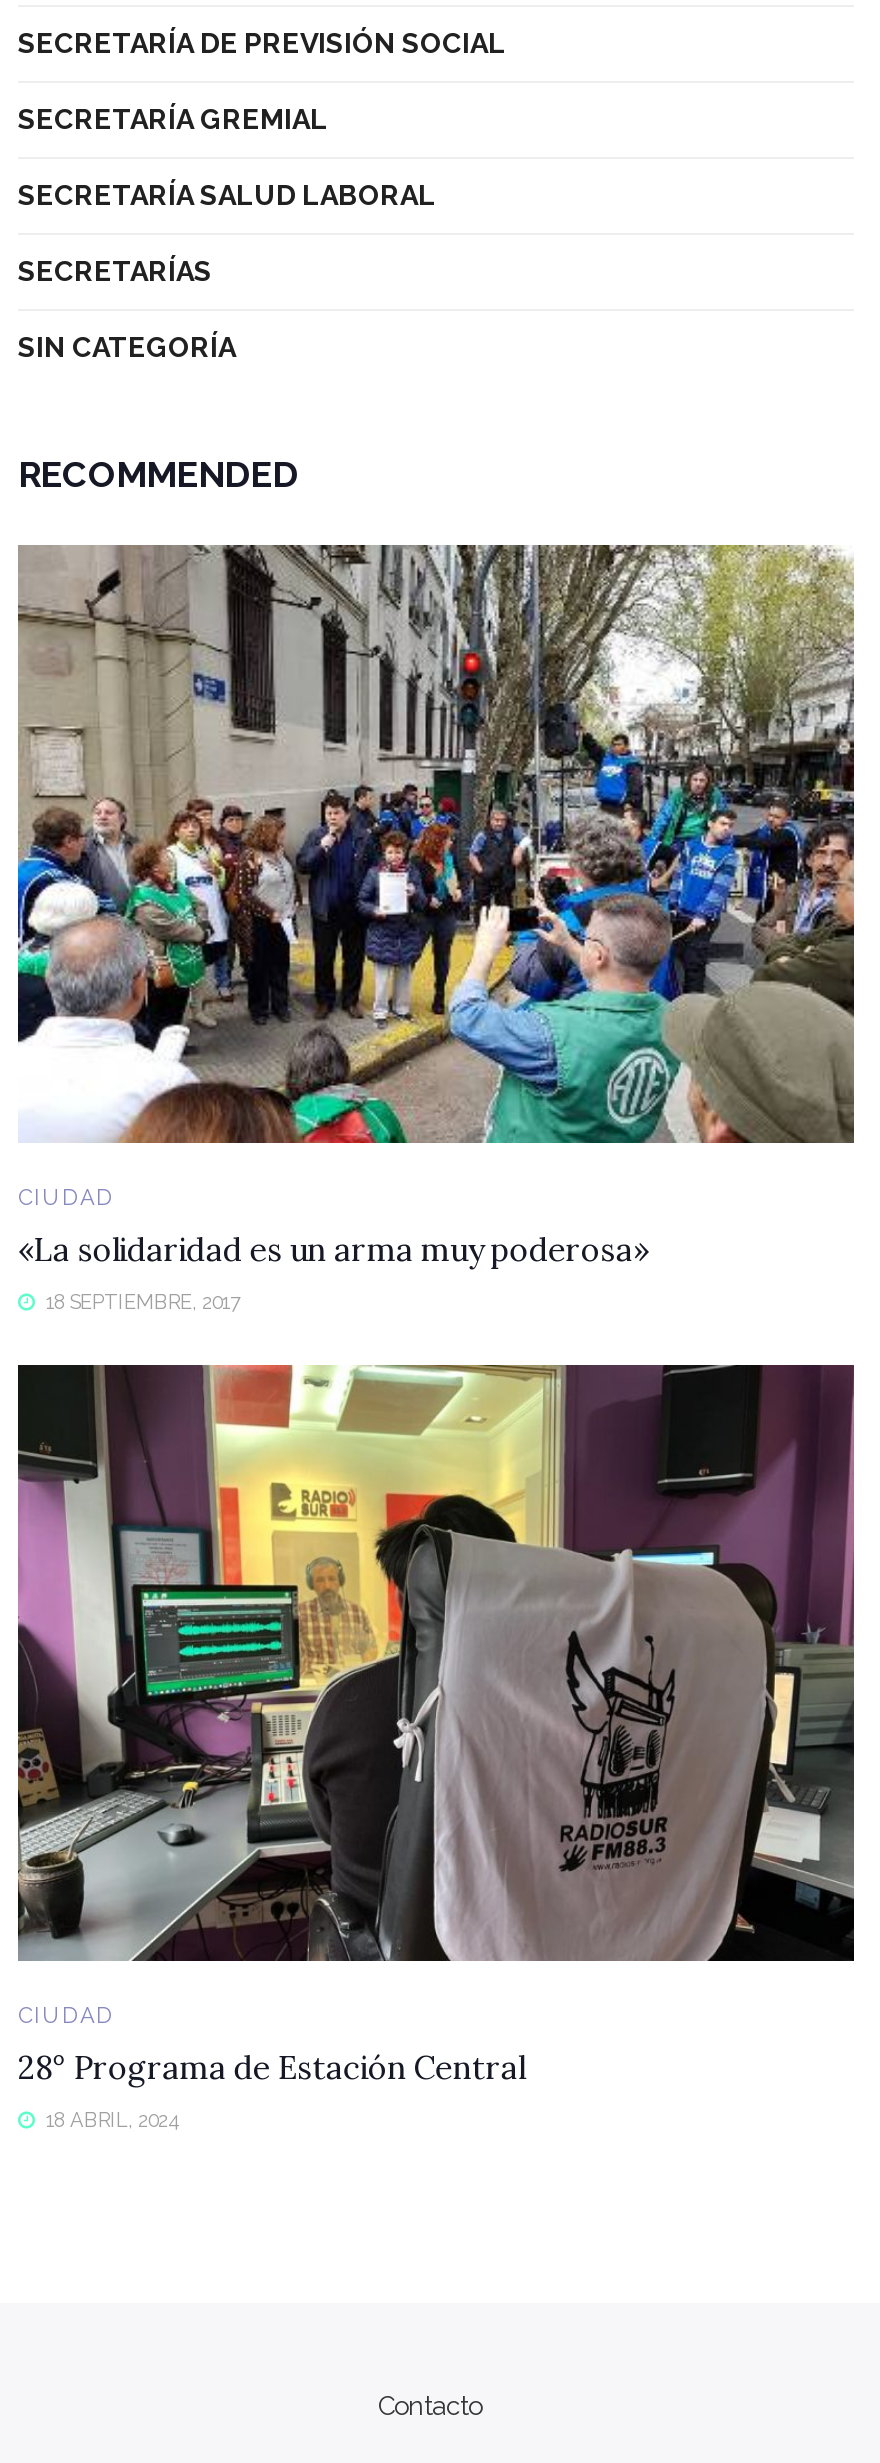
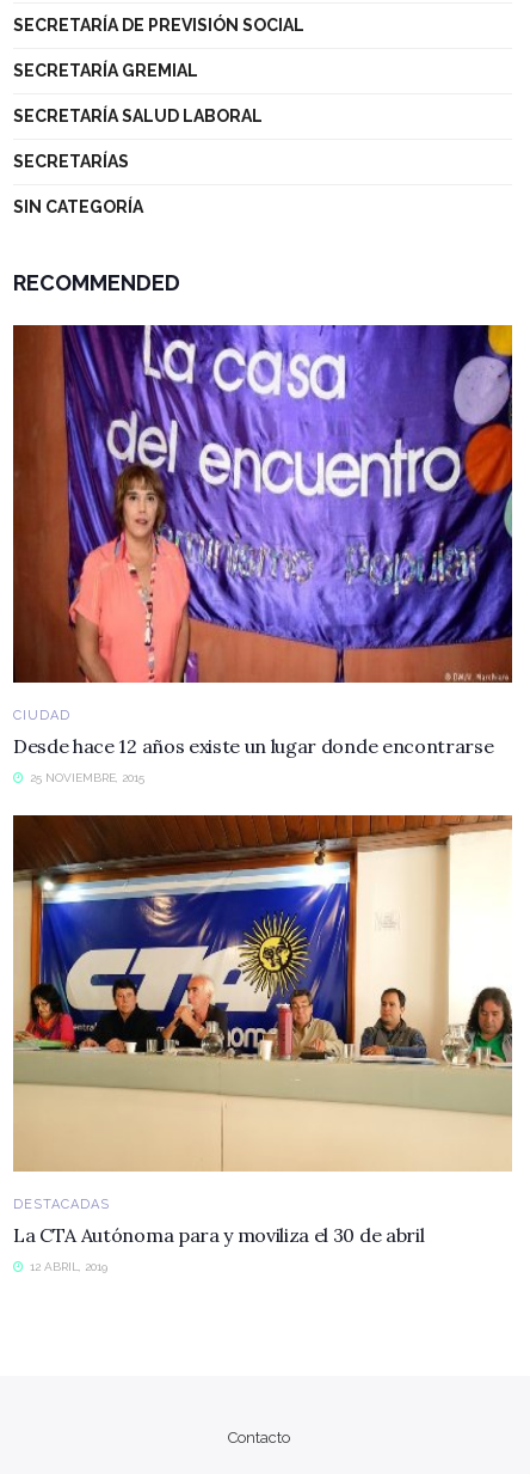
[16,543,856,1145] [image] -> [12,324,513,684] [image]
[18,1228,648,1268] «La solidaridad es un arma muy poderosa» -> [13,734,493,757] Desde hace 12 años existe un lugar donde encontrarse
[40,1290,240,1312] 18 SEPTIEMBRE, 2017 -> [26,771,144,784] 25 NOVIEMBRE, 2015
[16,1363,856,2088] [image] | CIUDAD | 28° Programa de Estación Central -> [12,814,513,1247] [image] | DESTACADAS | La CTA Autónoma para y moviliza el 30 de abril
[40,2110,180,2132] 18 ABRIL, 2024 -> [26,1260,107,1274] 12 ABRIL, 2019

